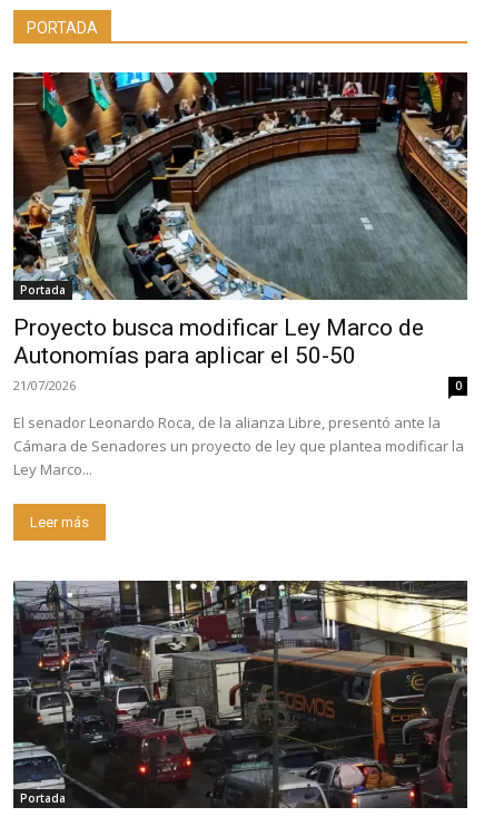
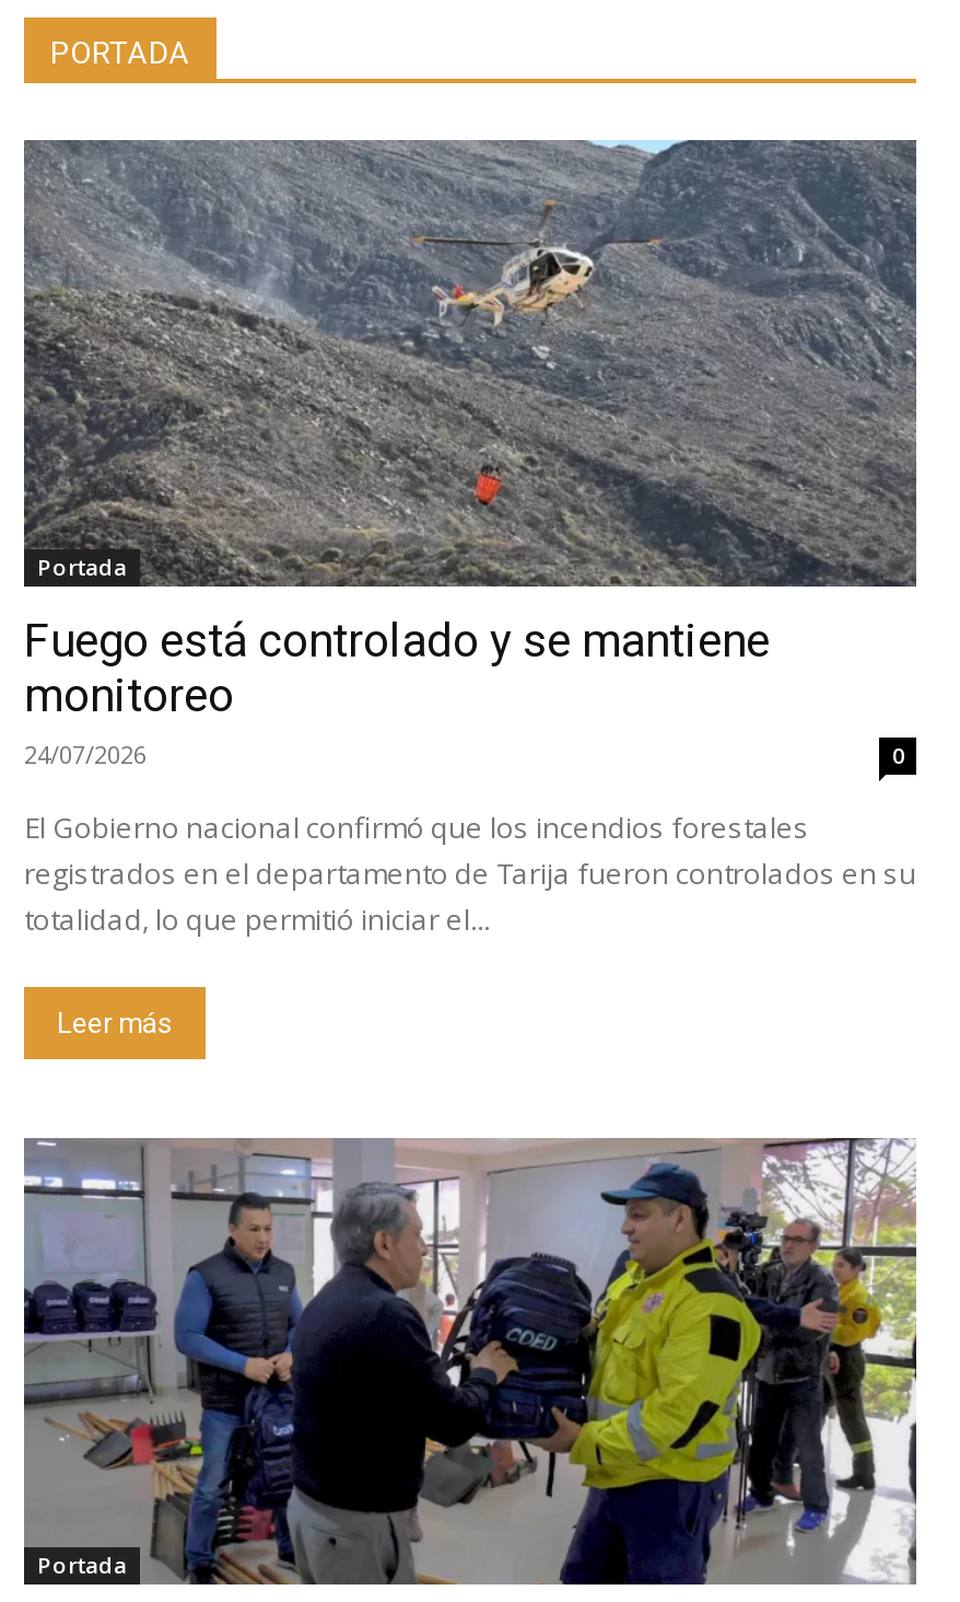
[12,71,468,393] [image] | Proyecto busca modificar Ley Marco de | Autonomías para aplicar el 50-50 | 21/07/2026 -> [22,138,918,770] [image] | Fuego está controlado y se mantiene | monitoreo | 24/07/2026
[13,412,464,479] El senador Leonardo Roca, de la alianza Libre, presentó ante la | Cámara de Senadores un proyecto de ley que plantea modificar la | Ley Marco... -> [24,808,916,939] El Gobierno nacional confirmó que los incendios forestales | registrados en el departamento de Tarija fueron controlados en su | totalidad, lo que permitió iniciar el...
[13,580,468,809] [image] -> [24,1138,918,1587] [image]

